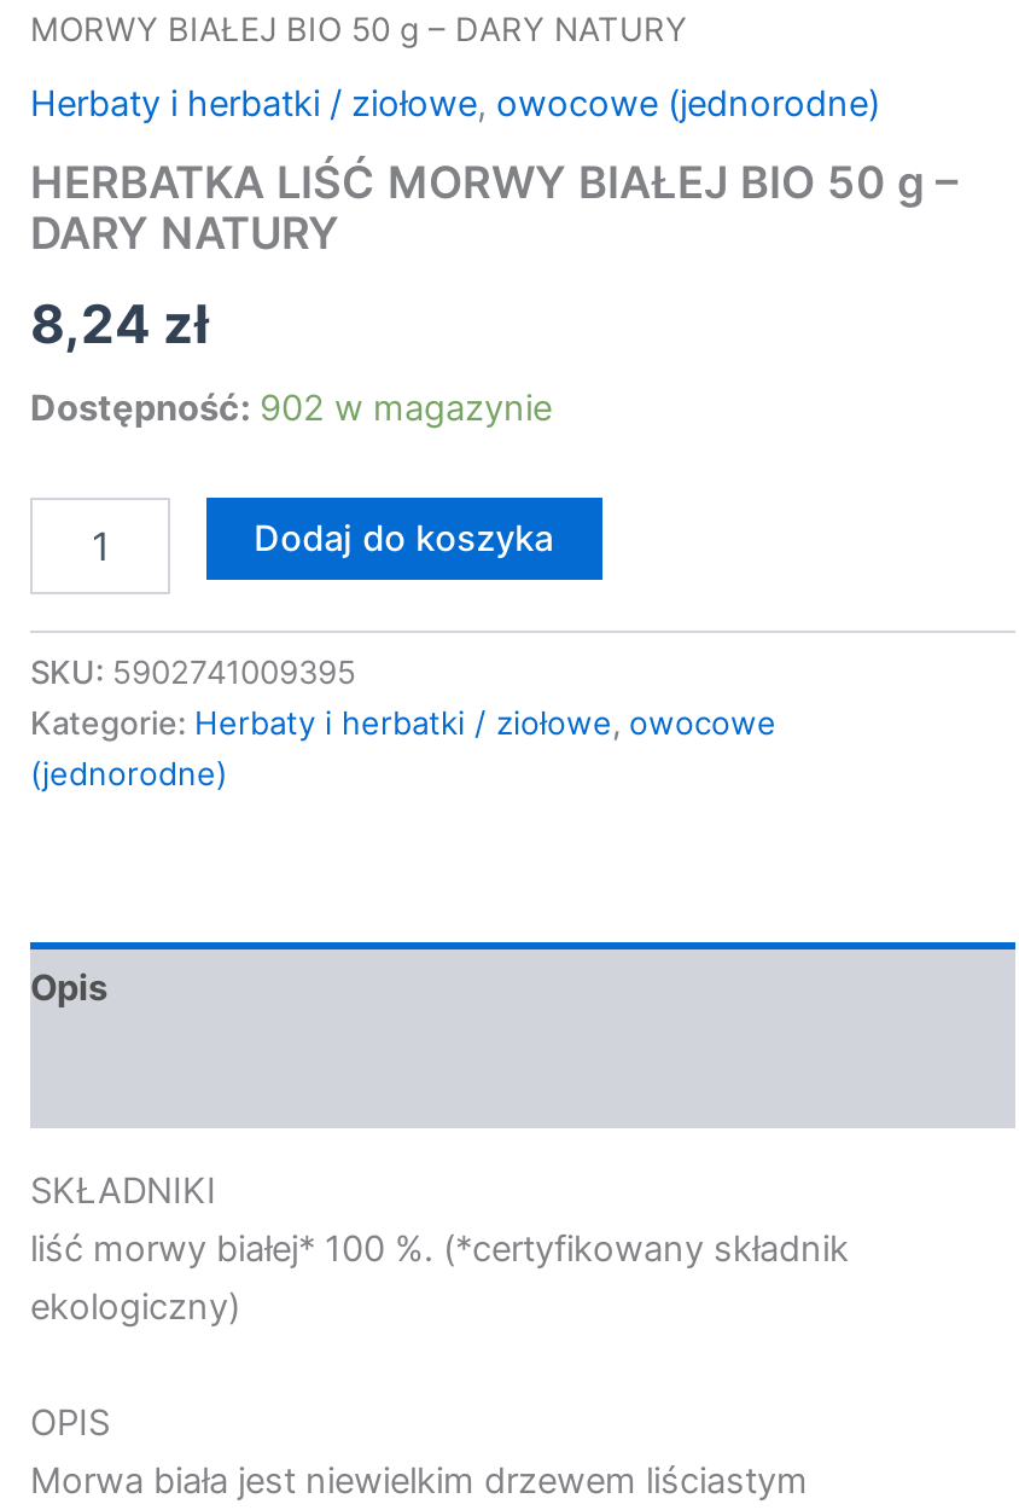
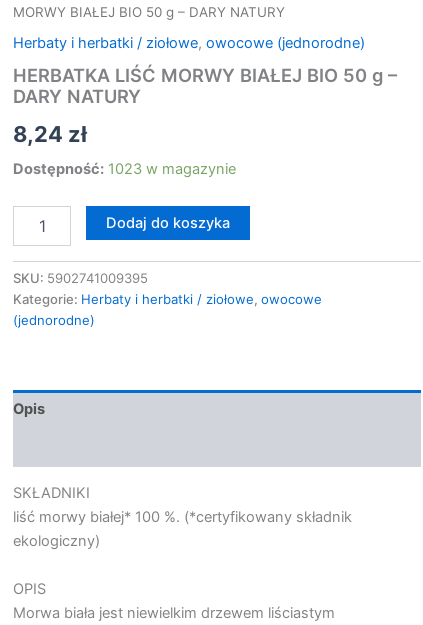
[30,385,552,429] Dostępność: 902 w magazynie -> [13,159,236,177] Dostępność: 1023 w magazynie

